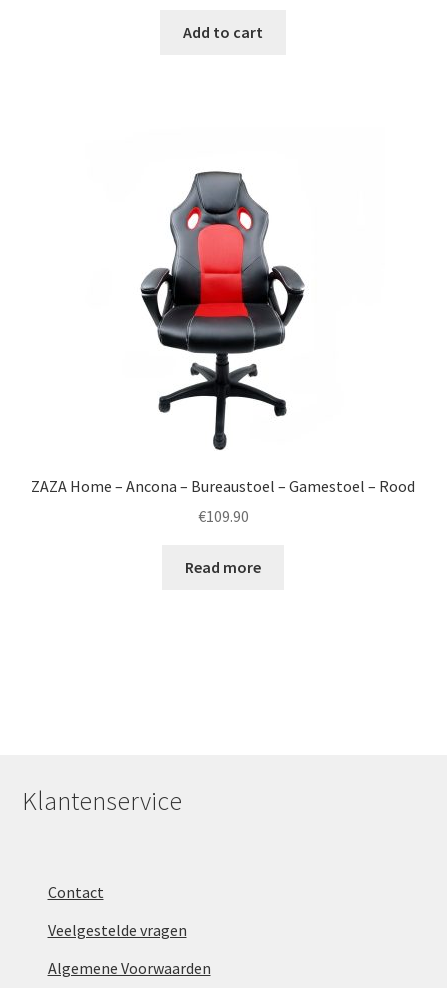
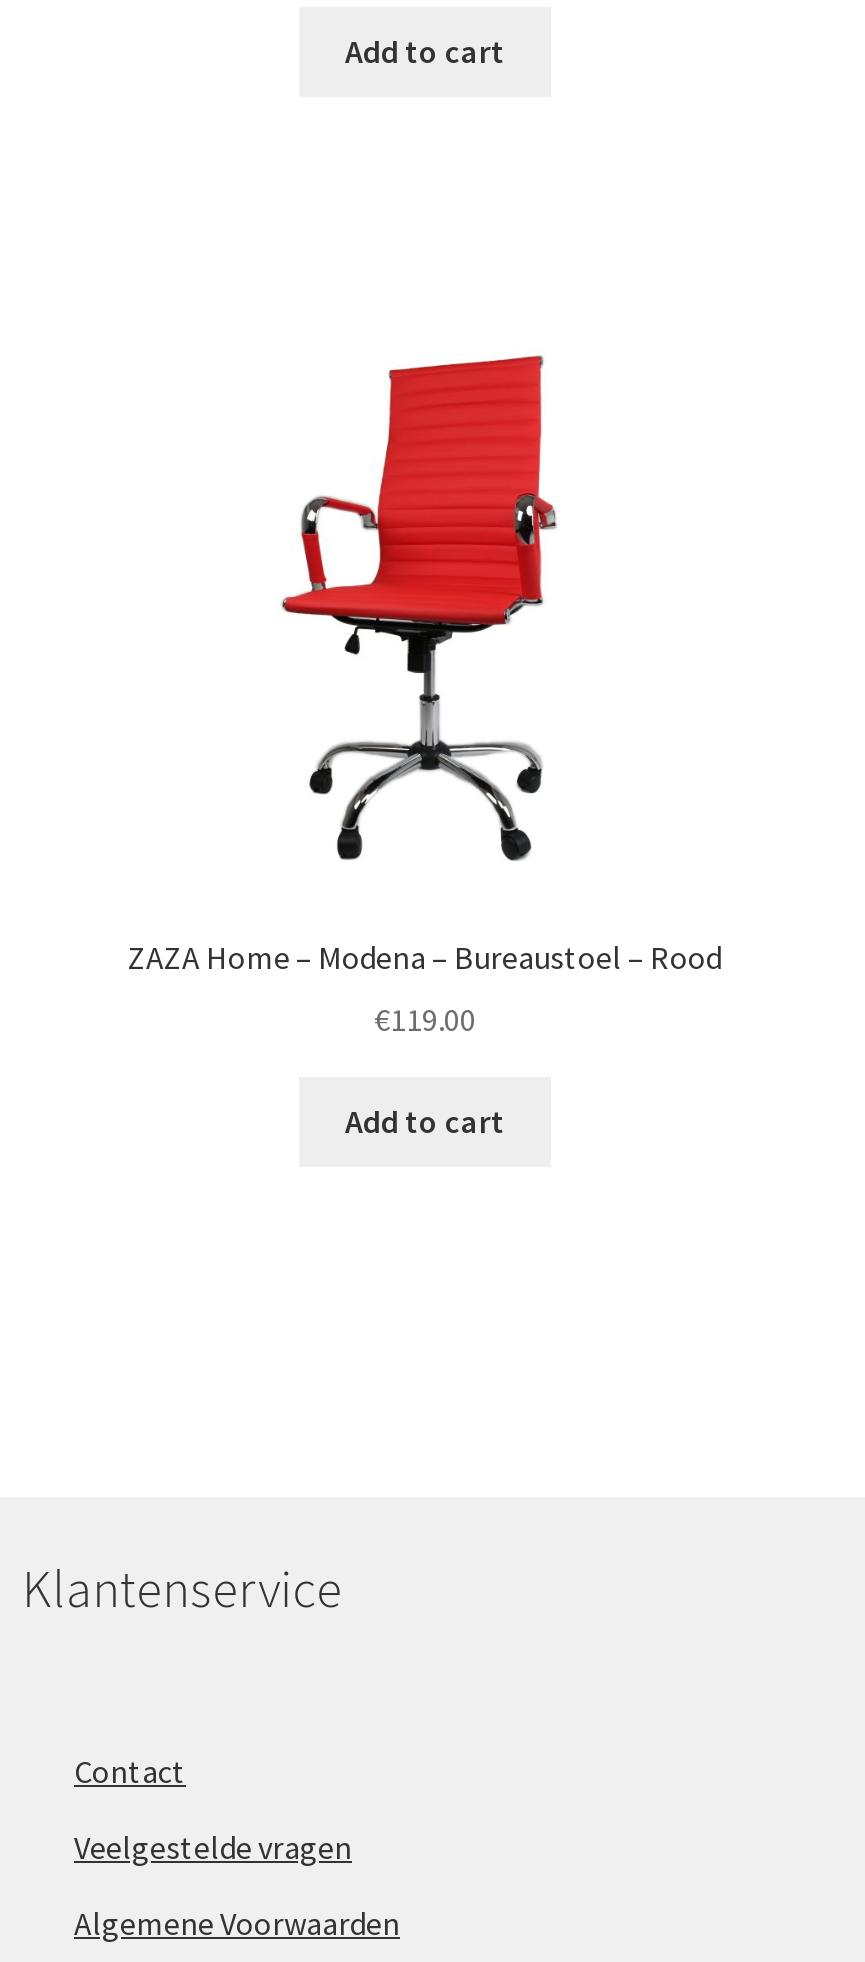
[31,170,415,495] [image] | ZAZA Home – Ancona – Bureaustoel – Gamestoel – Rood -> [128,329,722,978] [image] | ZAZA Home – Modena – Bureaustoel – Rood
[197,506,248,526] €109.90 -> [374,999,476,1039] €119.00
[185,557,261,577] Read more -> [345,1101,505,1141] Add to cart

